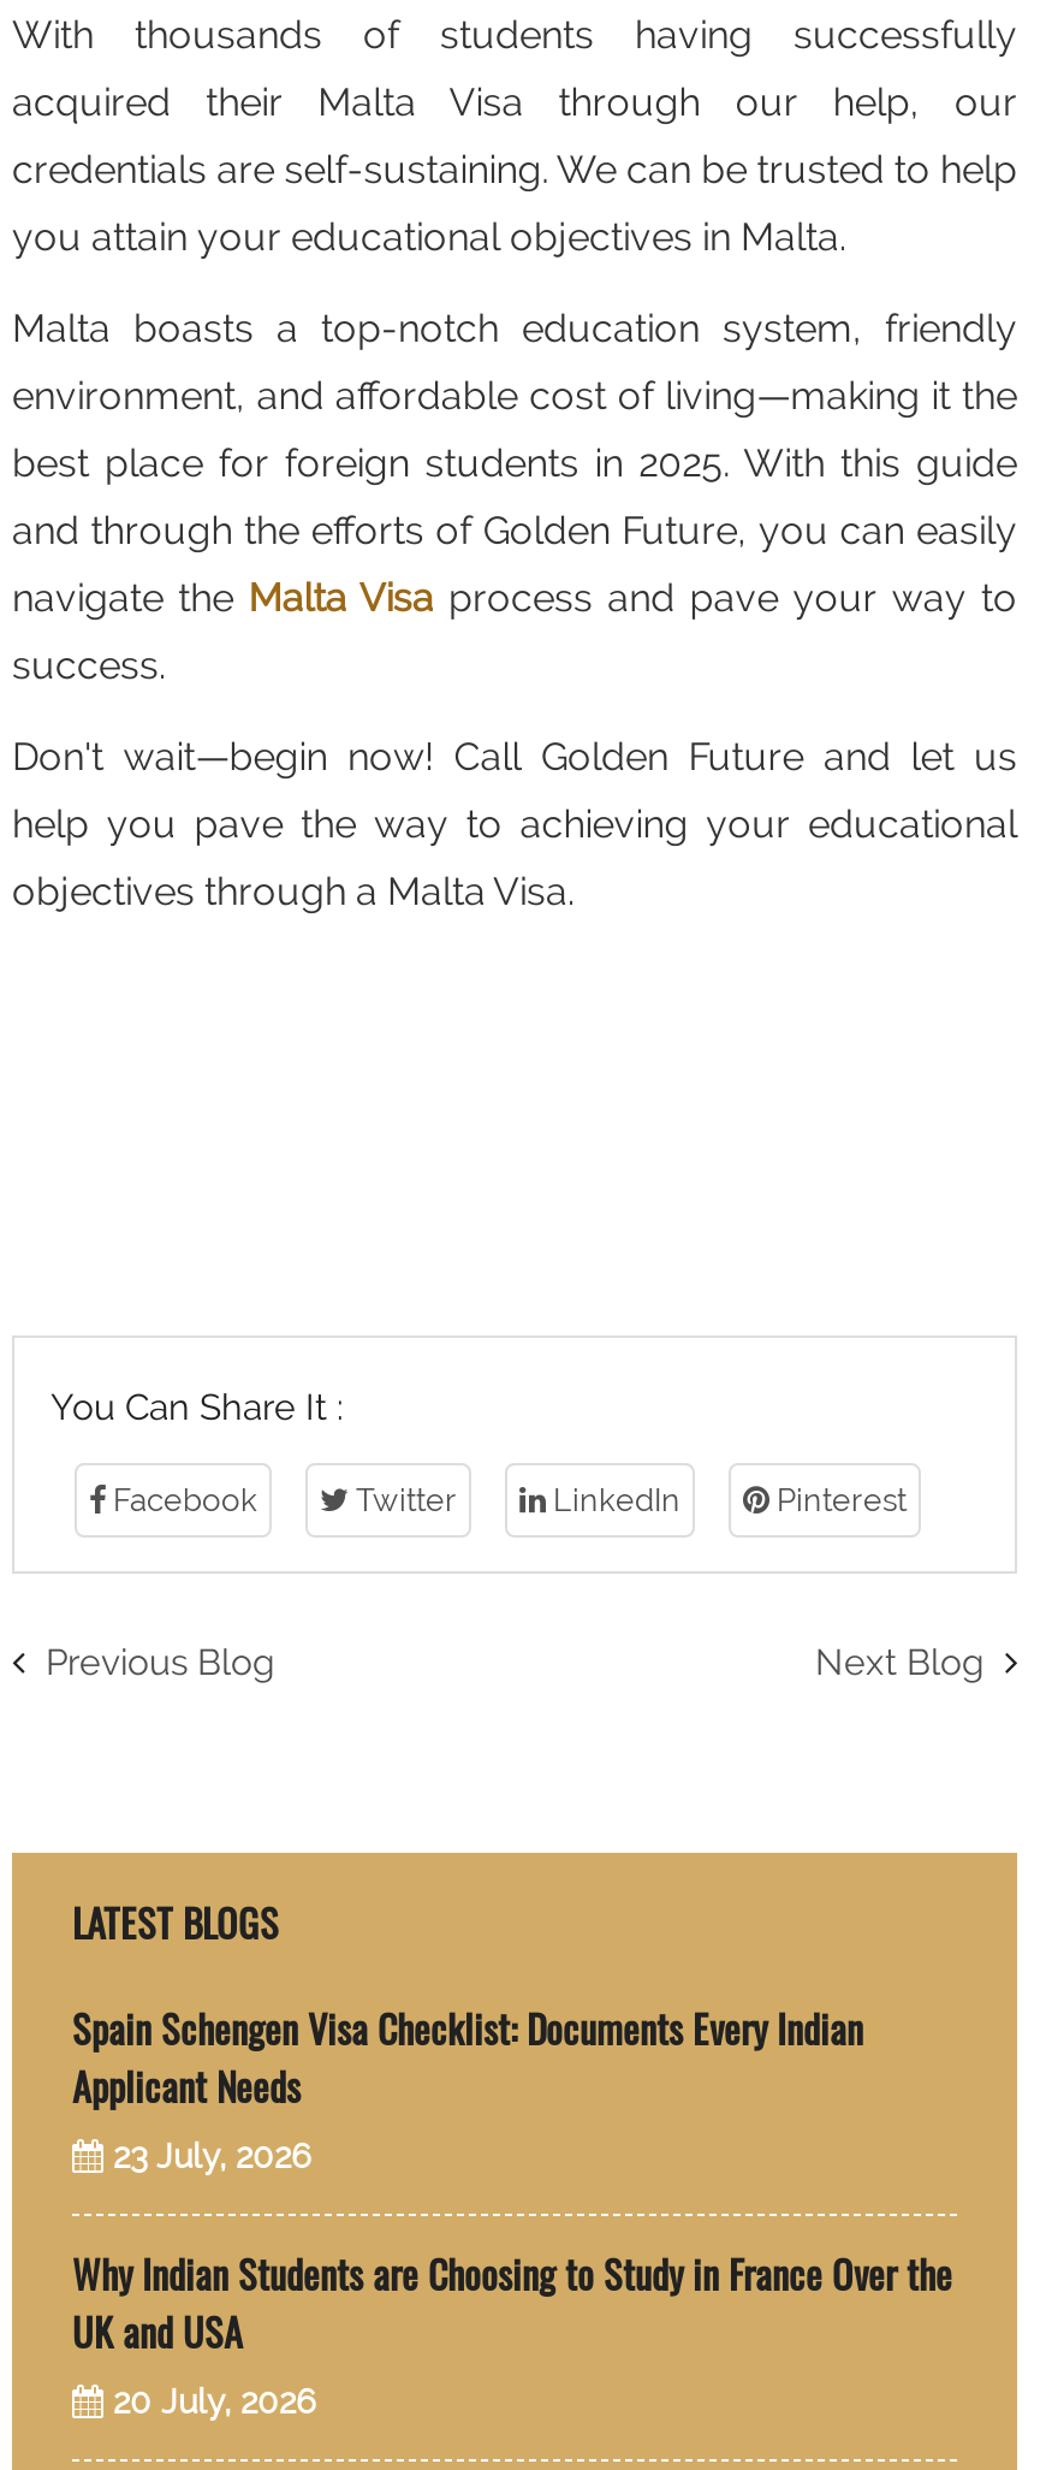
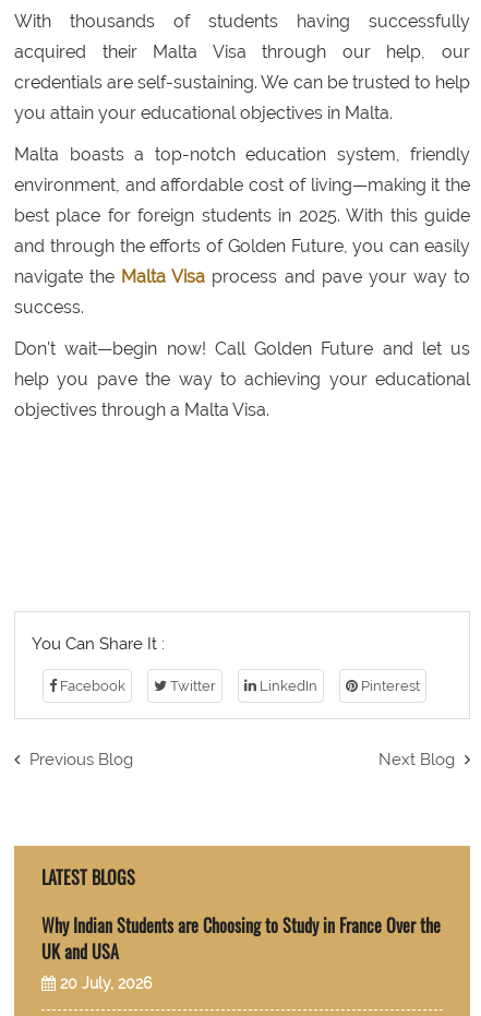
[72,2000,863,2175] Spain Schengen Visa Checklist: Documents Every Indian | Applicant Needs | 23 July, 2026 -> none

